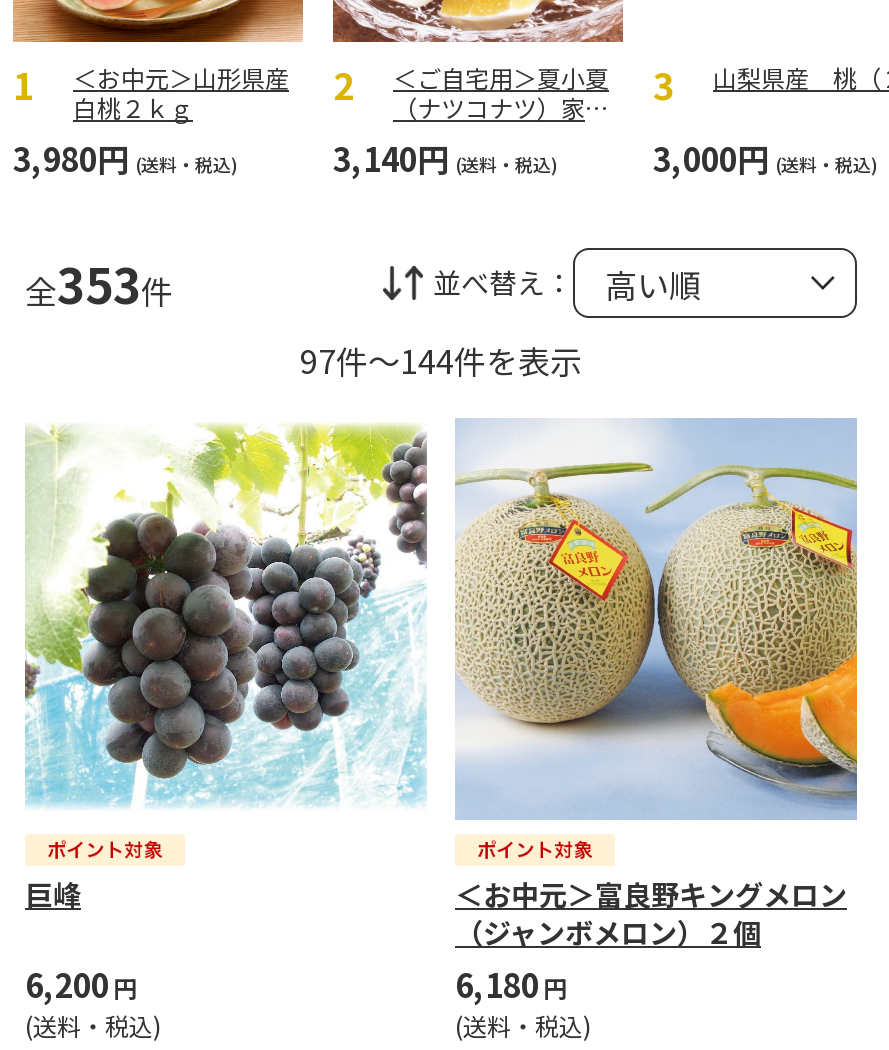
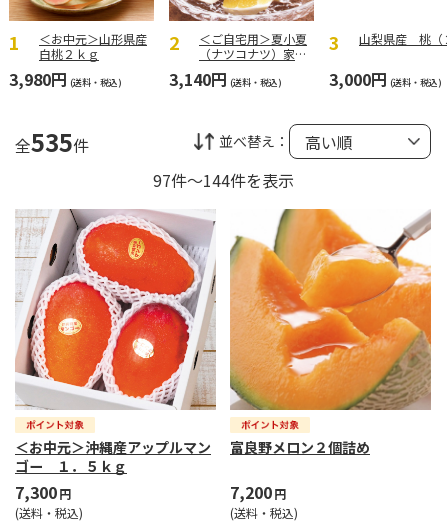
[25,248,173,318] 全353件 -> [15,124,89,159] 全535件
[23,418,429,1008] [image] | 巨峰 | 6,200 円 -> [15,208,217,504] [image] | ＜お中元＞沖縄産アップルマン | ゴー １．５ｋｇ | 7,300 円
[455,418,859,1008] [image] | ＜お中元＞富良野キングメロン | （ジャンボメロン）２個 | 6,180 円 -> [229,208,432,504] [image] | 富良野メロン２個詰め | 7,200 円

